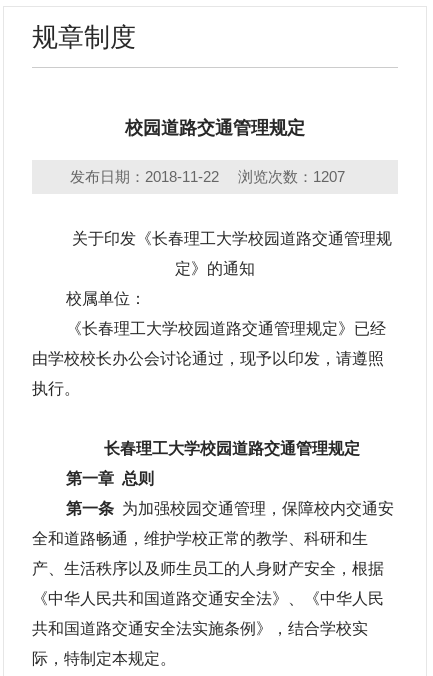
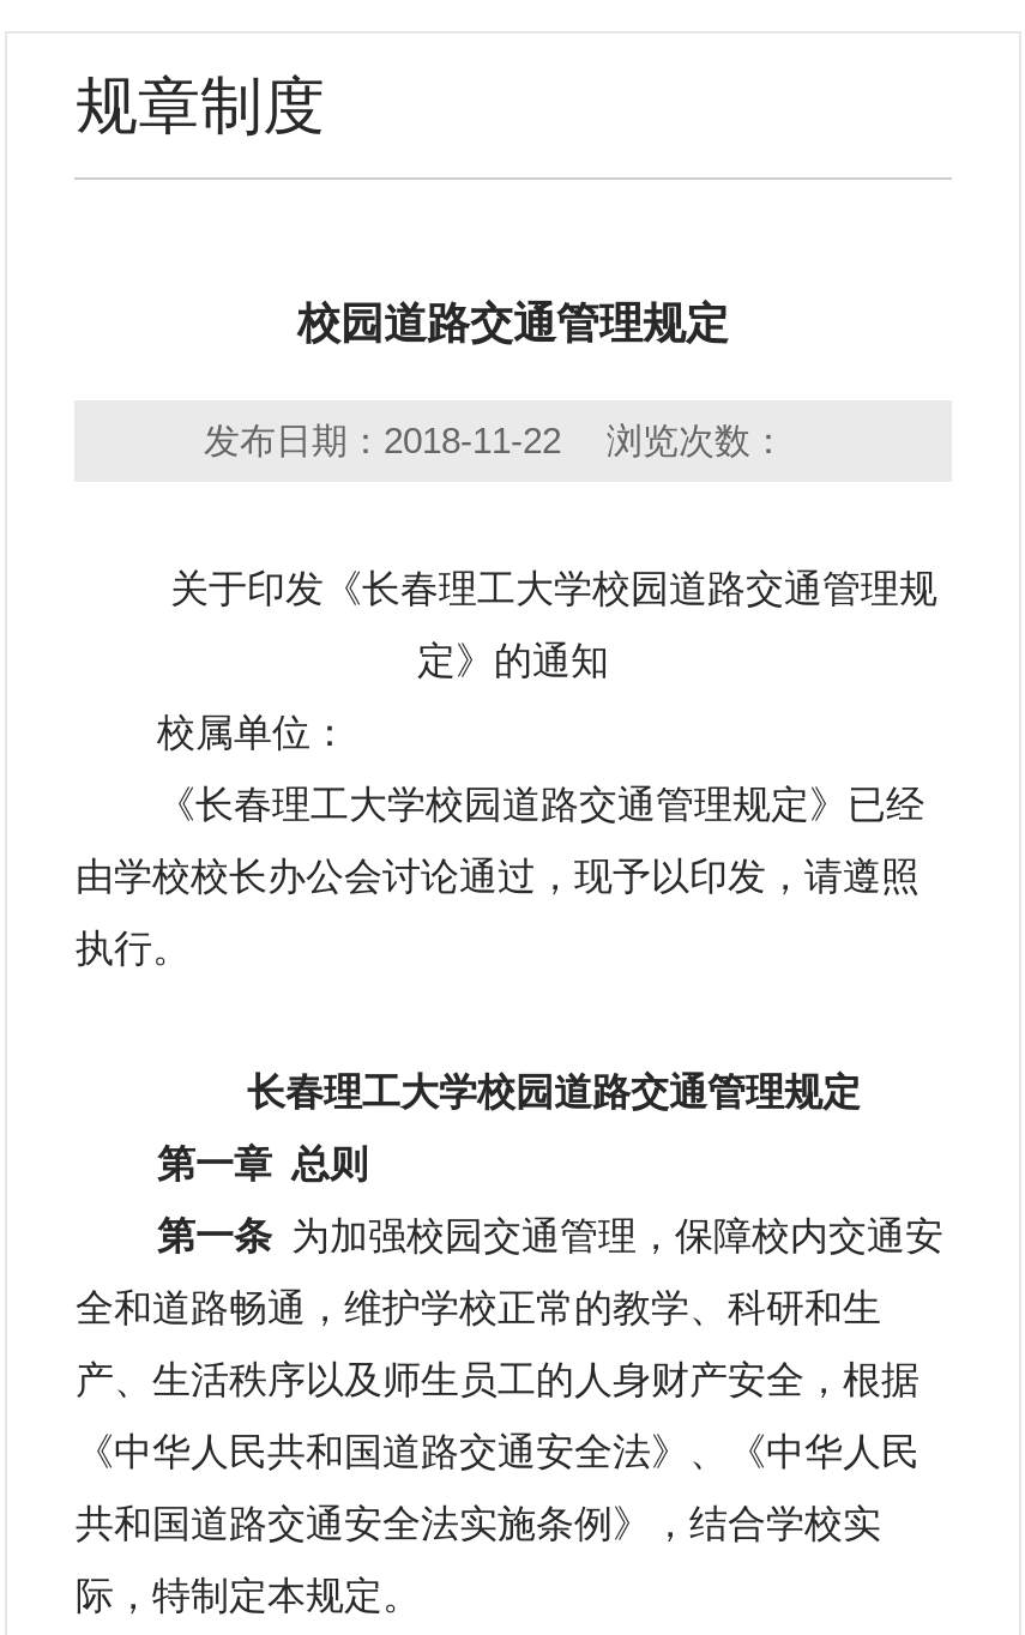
[238,168,345,185] 浏览次数：1207 -> [607,420,786,460] 浏览次数：

